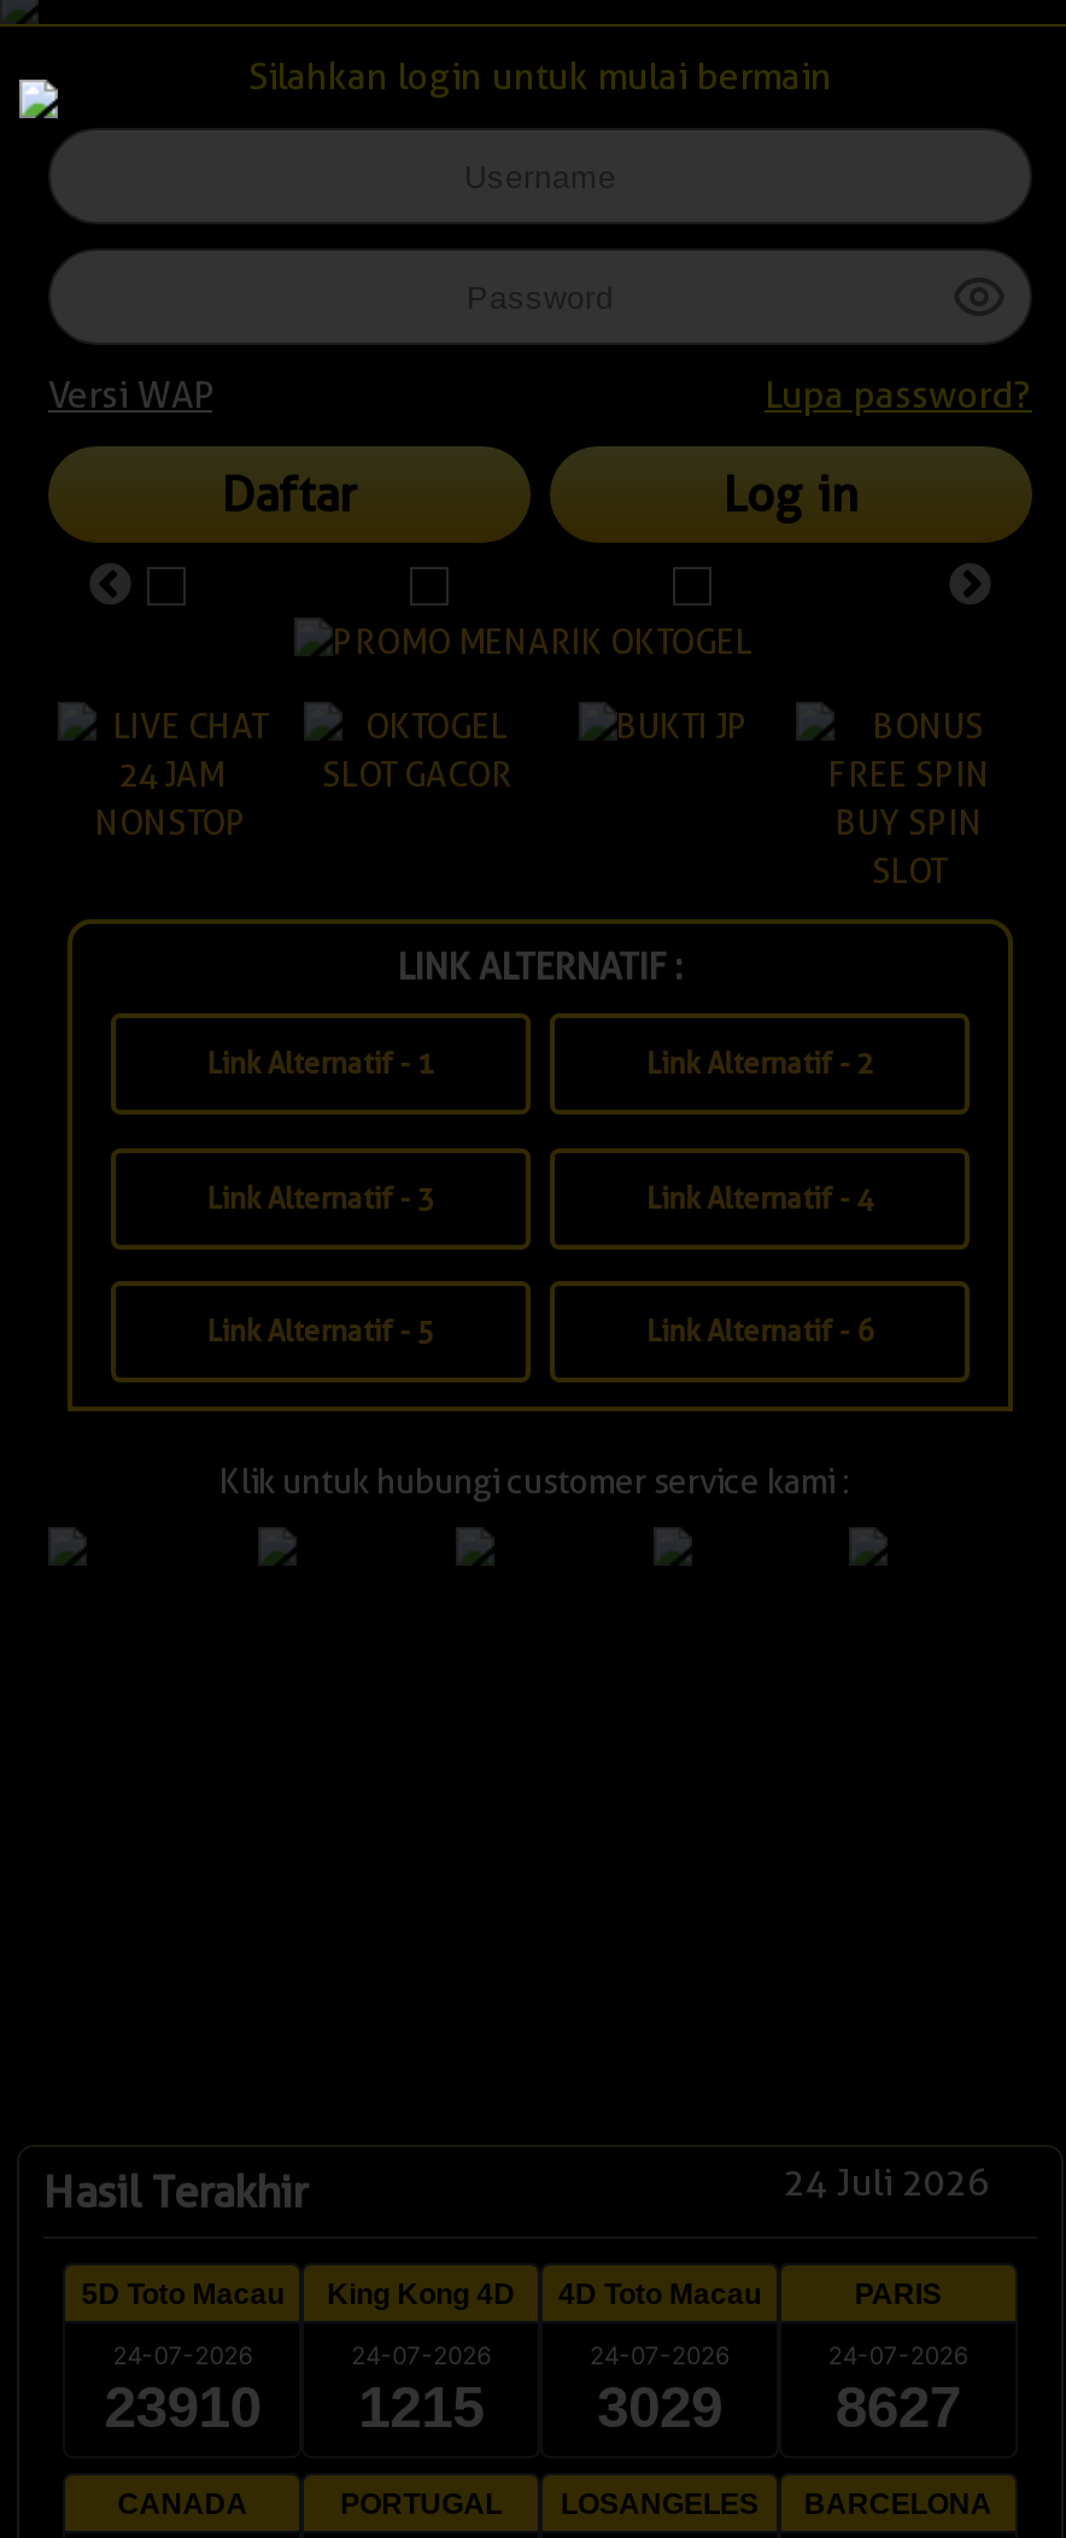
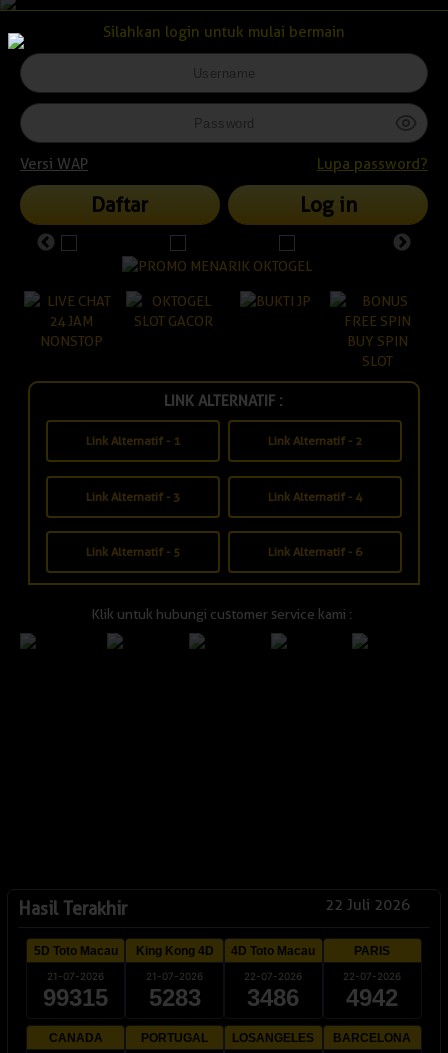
[784,2162,989,2206] 24 Juli 2026 -> [325,896,410,914] 22 Juli 2026
[113,2341,253,2370] 24-07-2026 -> [47,970,104,982] 21-07-2026
[351,2341,491,2370] 24-07-2026 -> [146,970,203,982] 21-07-2026
[589,2341,729,2370] 24-07-2026 -> [244,970,302,982] 22-07-2026
[828,2341,968,2370] 24-07-2026 -> [343,970,401,982] 22-07-2026
[104,2374,261,2440] 23910 -> [43,984,108,1011] 99315
[358,2374,484,2440] 1215 -> [149,984,201,1011] 5283
[597,2374,722,2440] 3029 -> [247,984,299,1011] 3486
[835,2374,961,2440] 8627 -> [346,984,398,1011] 4942

